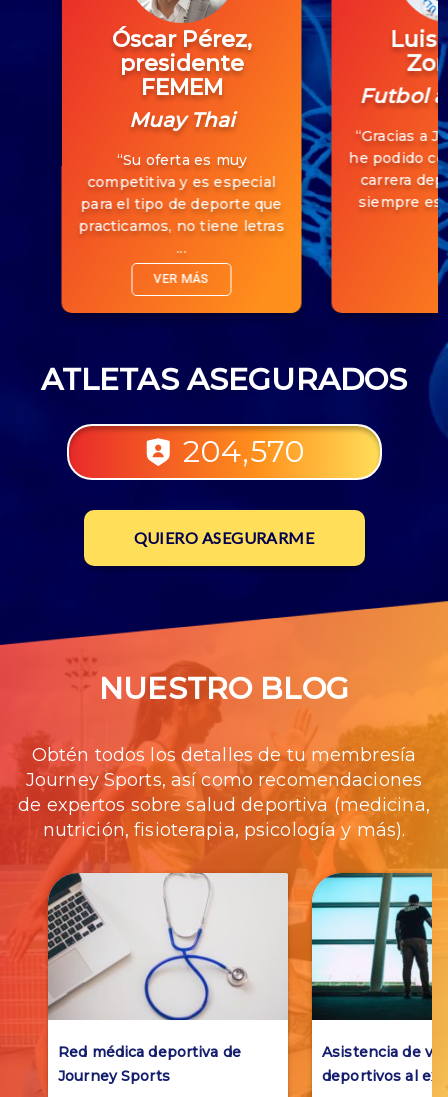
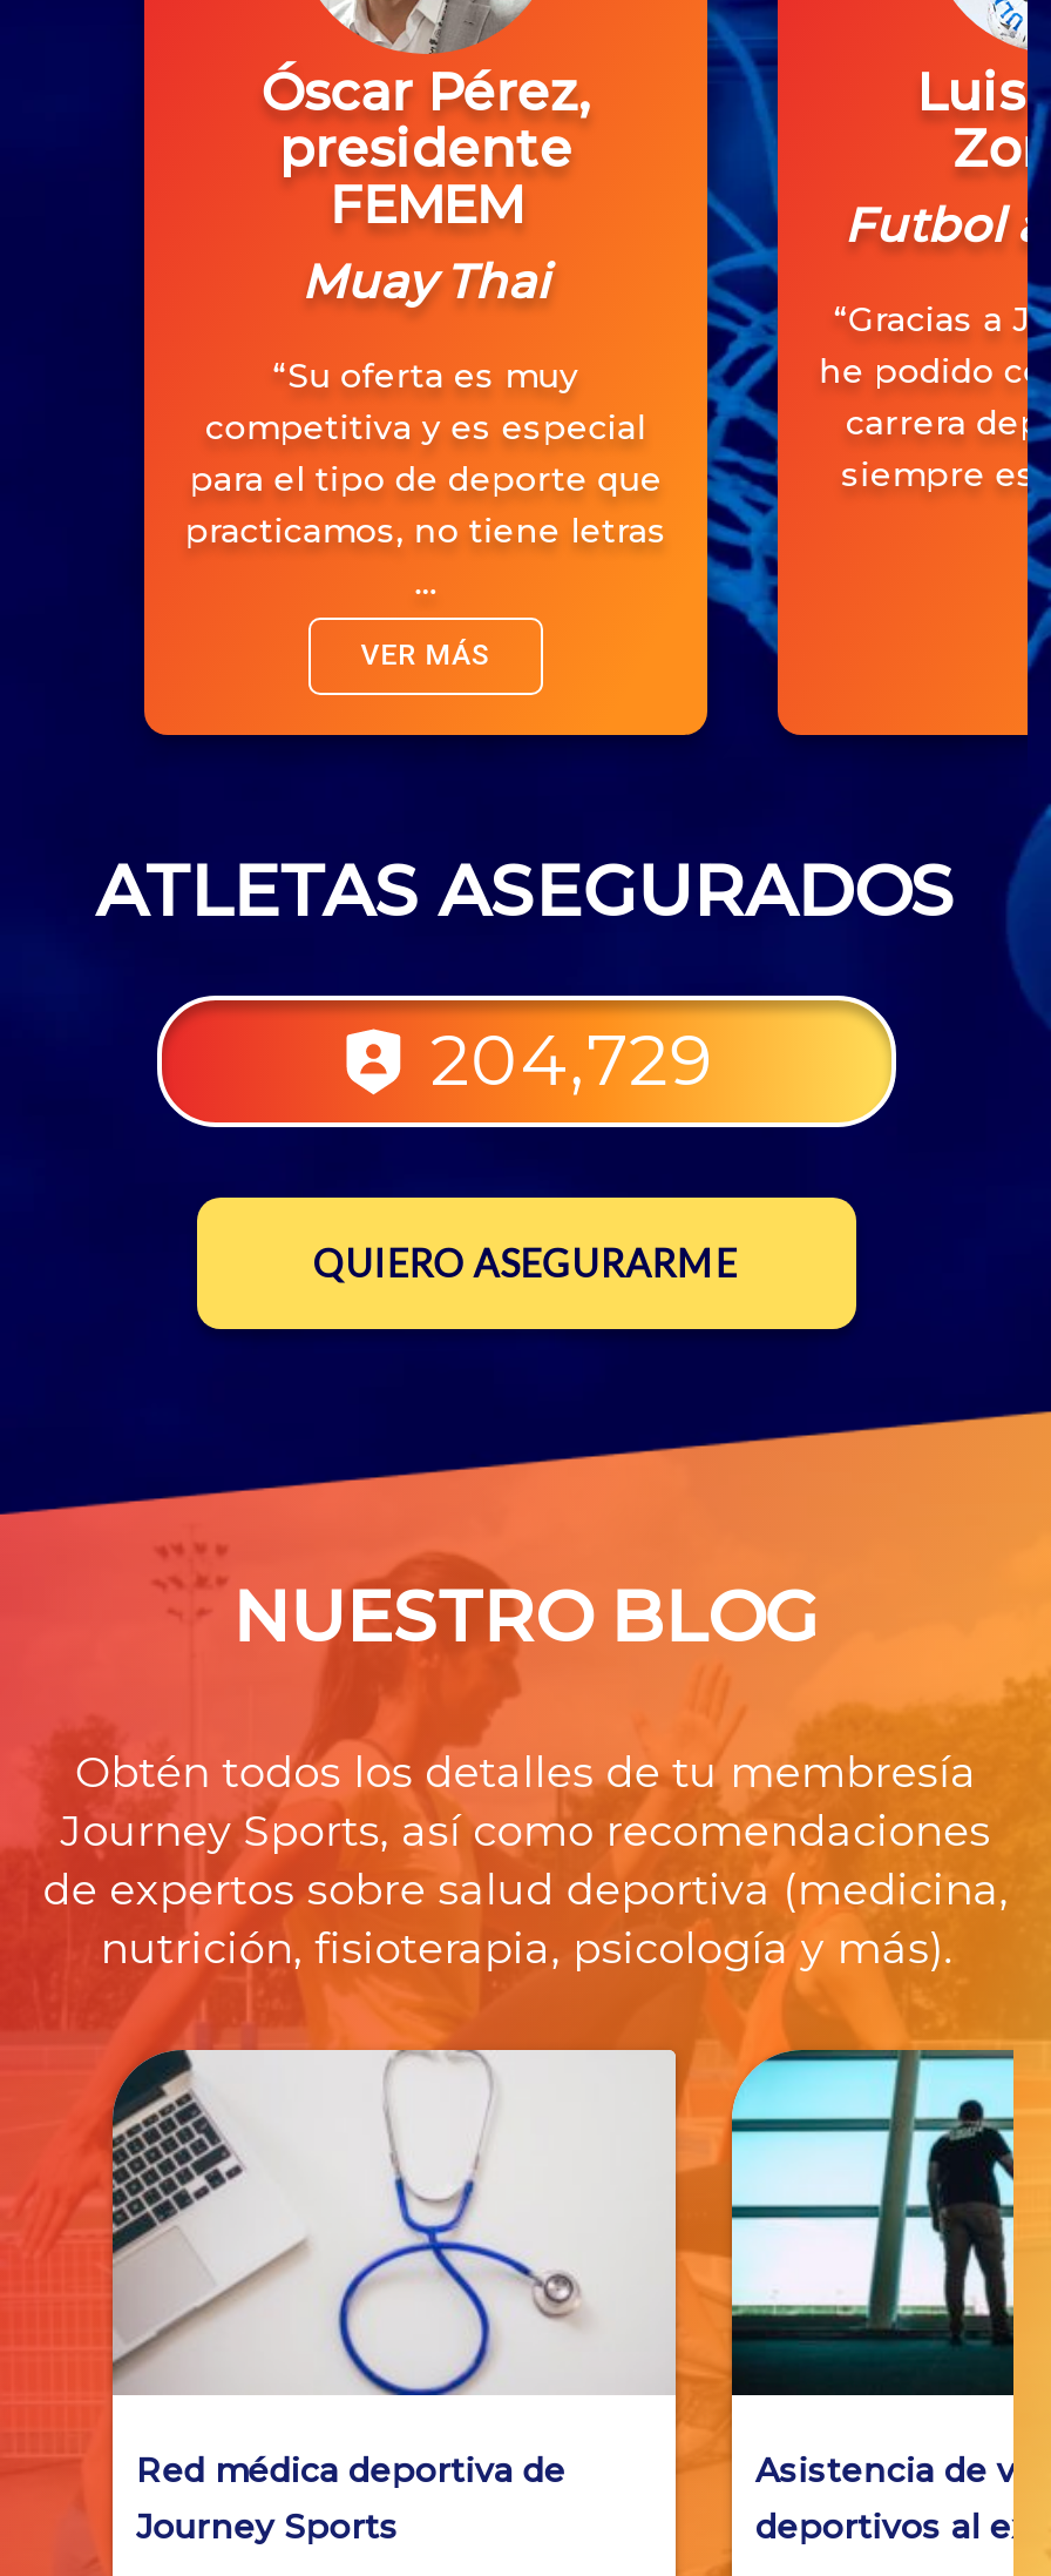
[183,433,305,470] 204,570 -> [430,1017,714,1104] 204,729

